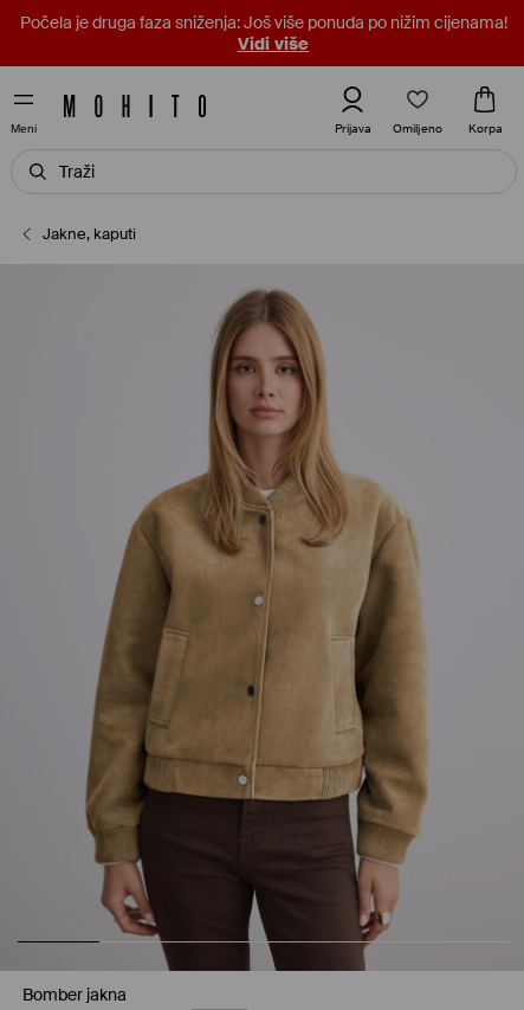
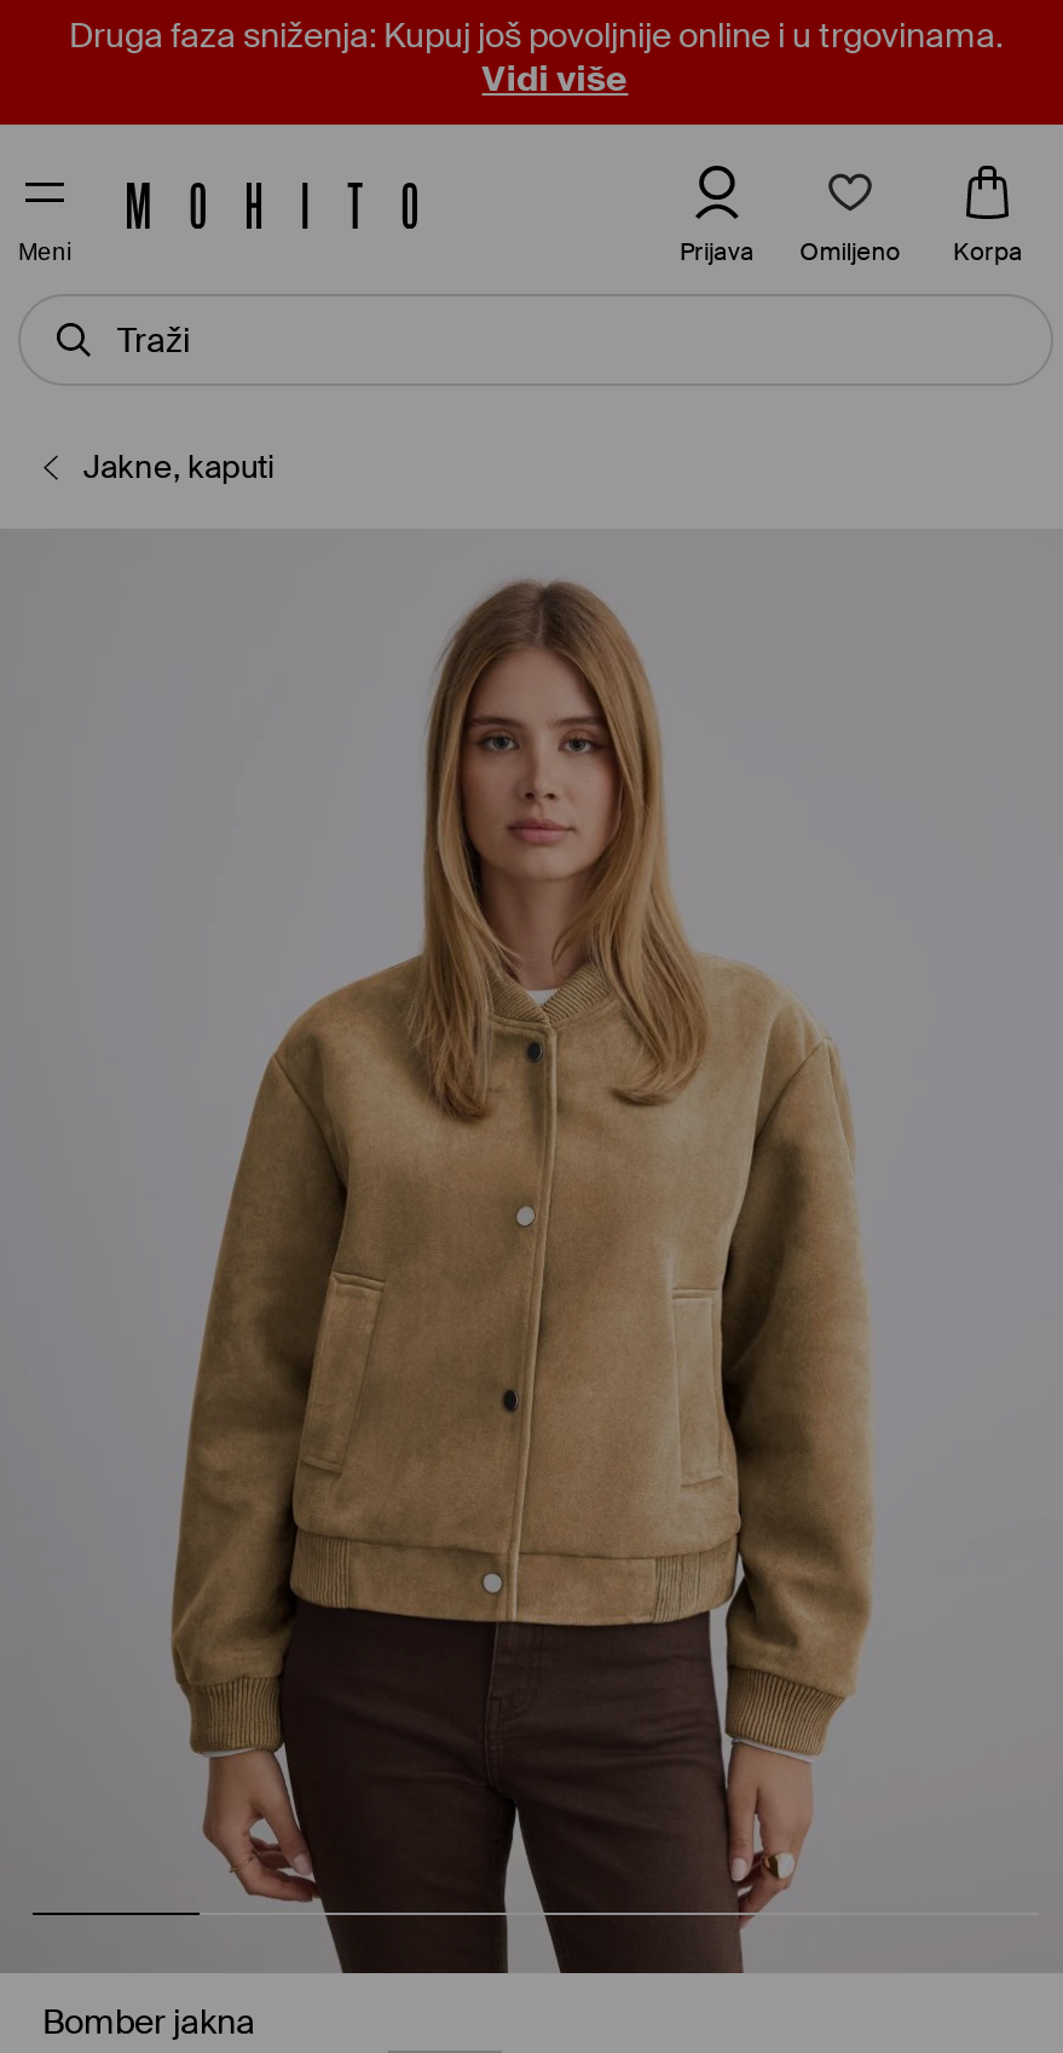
[20,12,507,33] Počela je druga faza sniženja: Još više ponuda po nižim cijenama! -> [69,13,1003,57] Druga faza sniženja: Kupuj još povoljnije online i u trgovinama.

